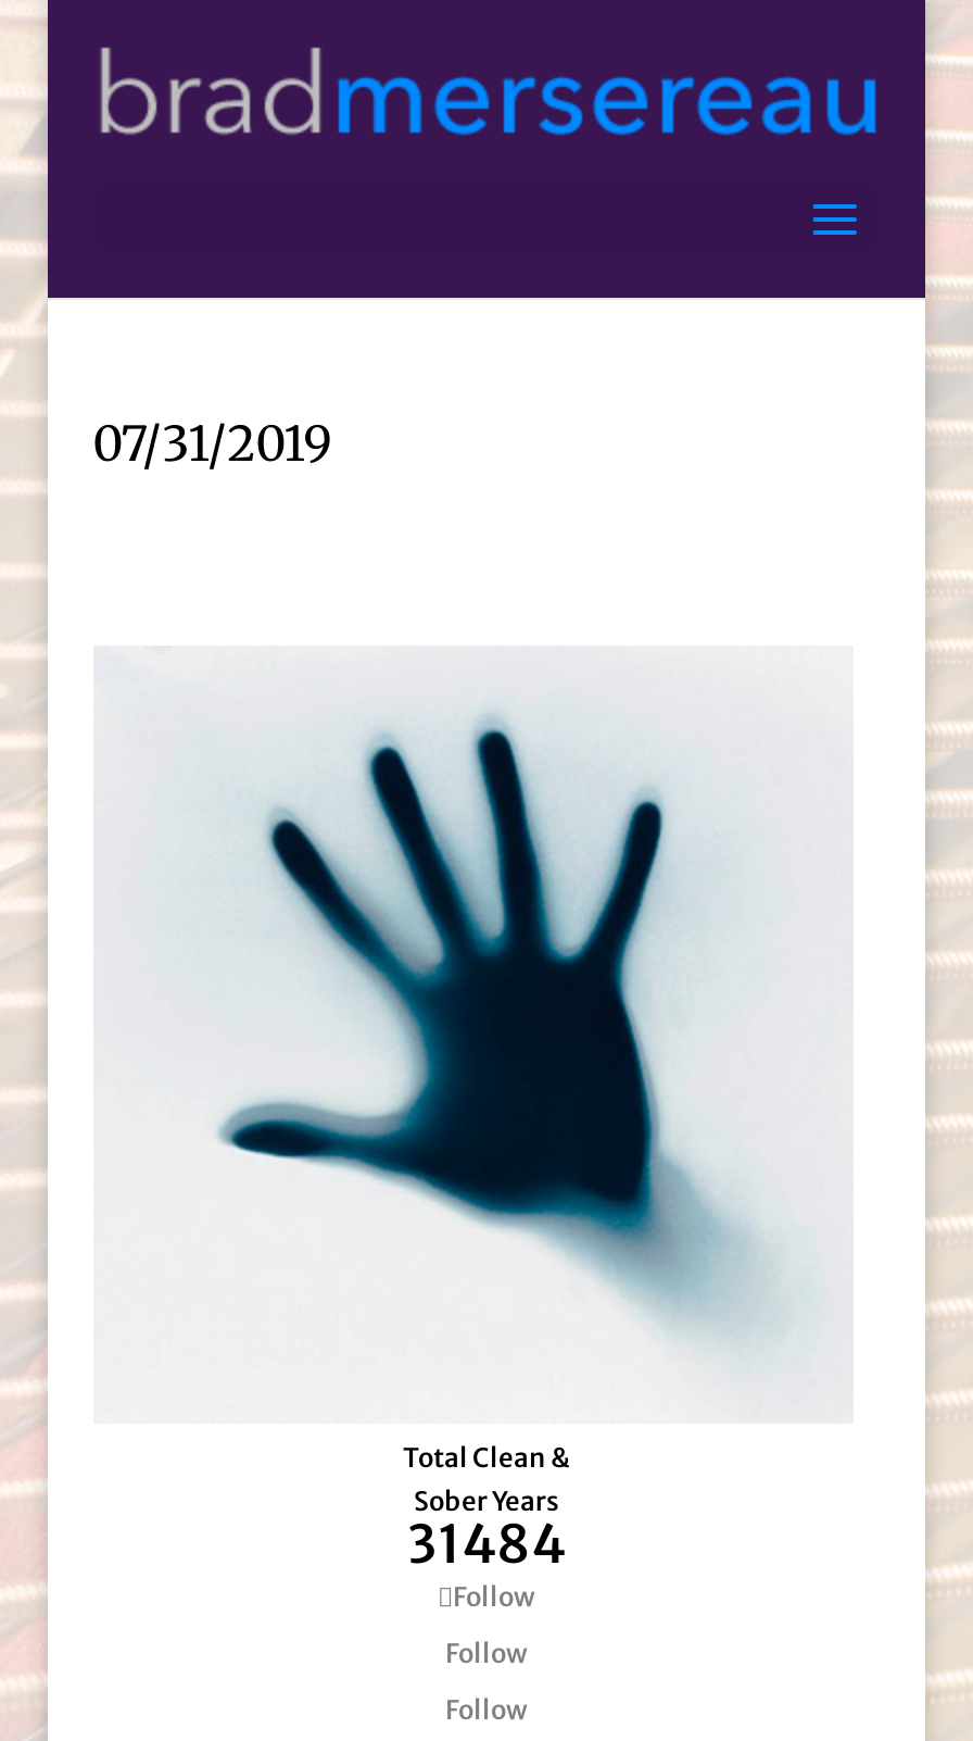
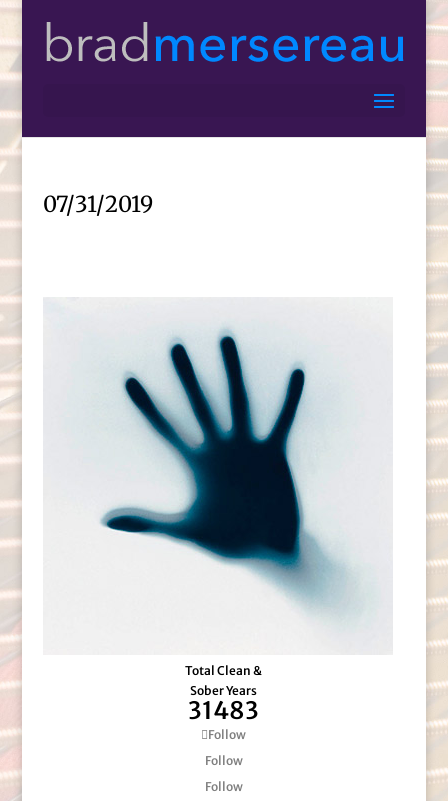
[407,1511,566,1578] 31484 -> [188,695,259,726] 31483

